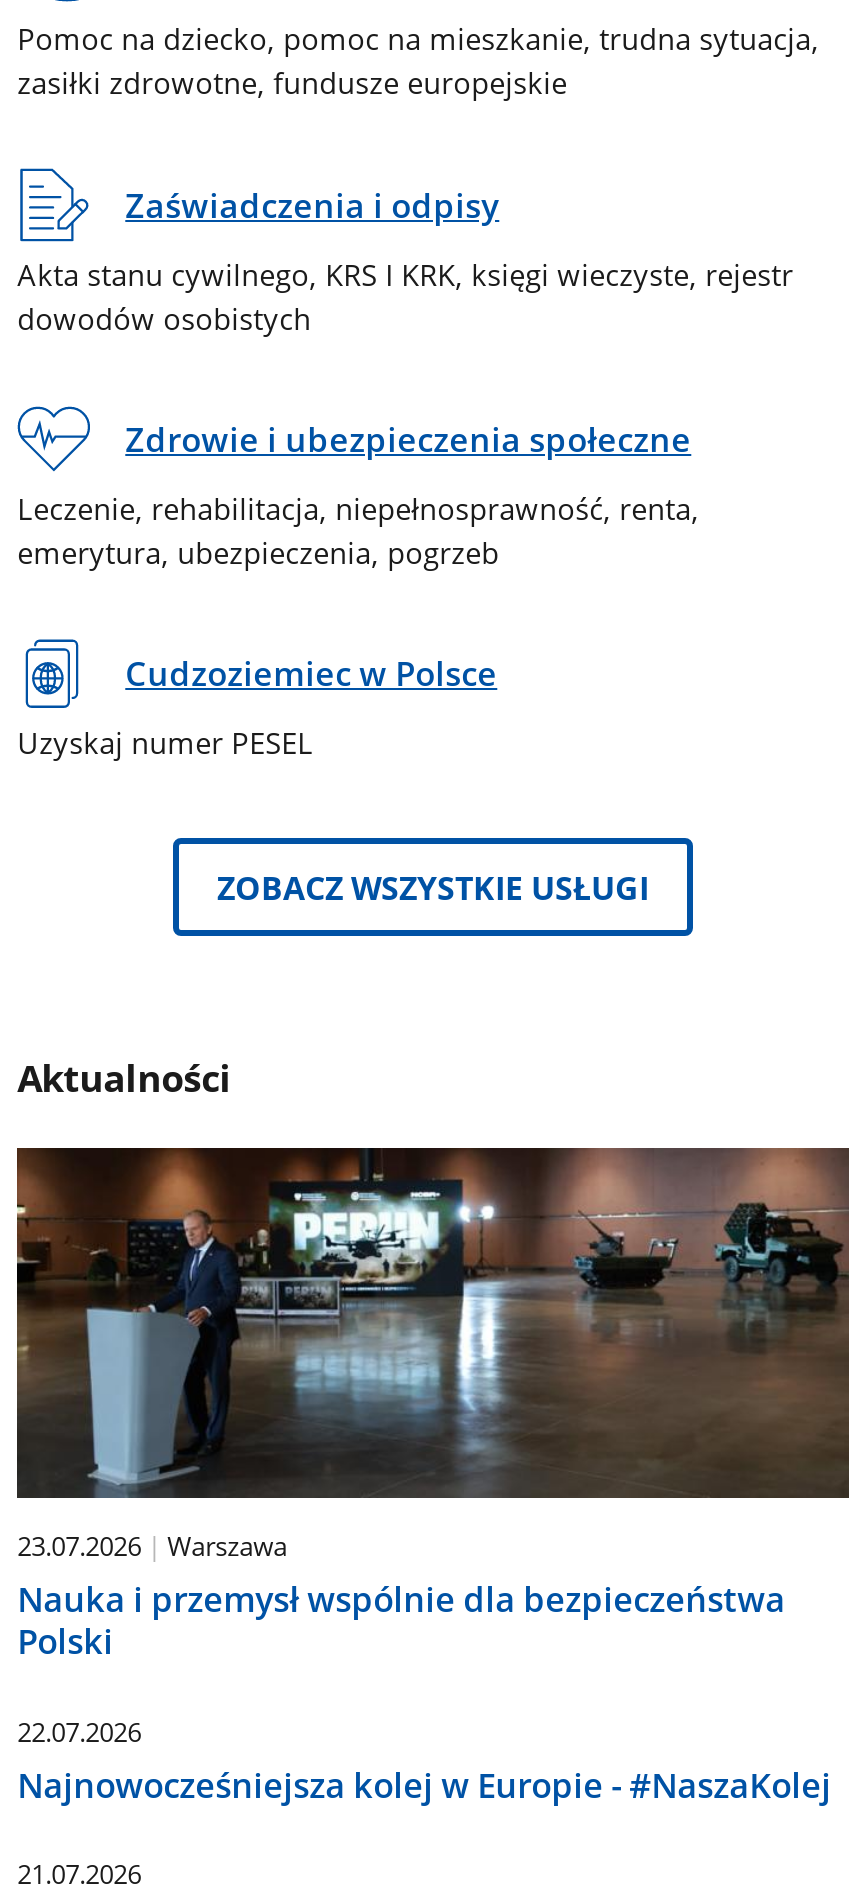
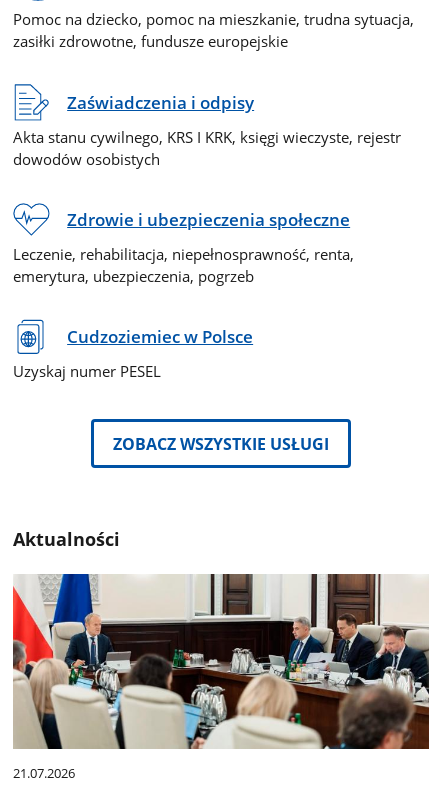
[15,1146,851,1500] [image] -> [12,573,429,710] [image]
[17,1528,831,1808] 23.07.2026 Warszawa | Nauka i przemysł wspólnie dla bezpieczeństwa | Polski | 22.07.2026 | Najnowocześniejsza kolej w Europie - #NaszaKolej -> none

